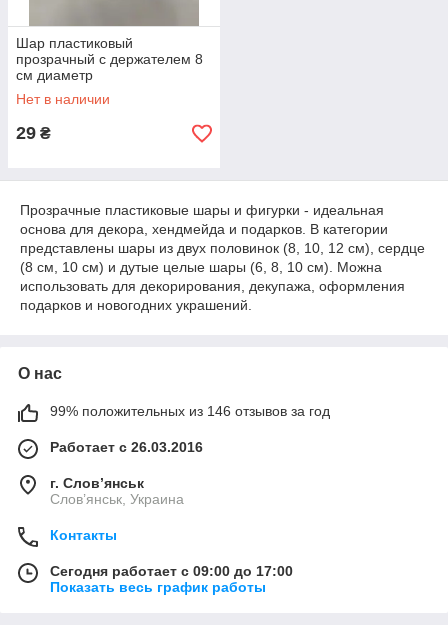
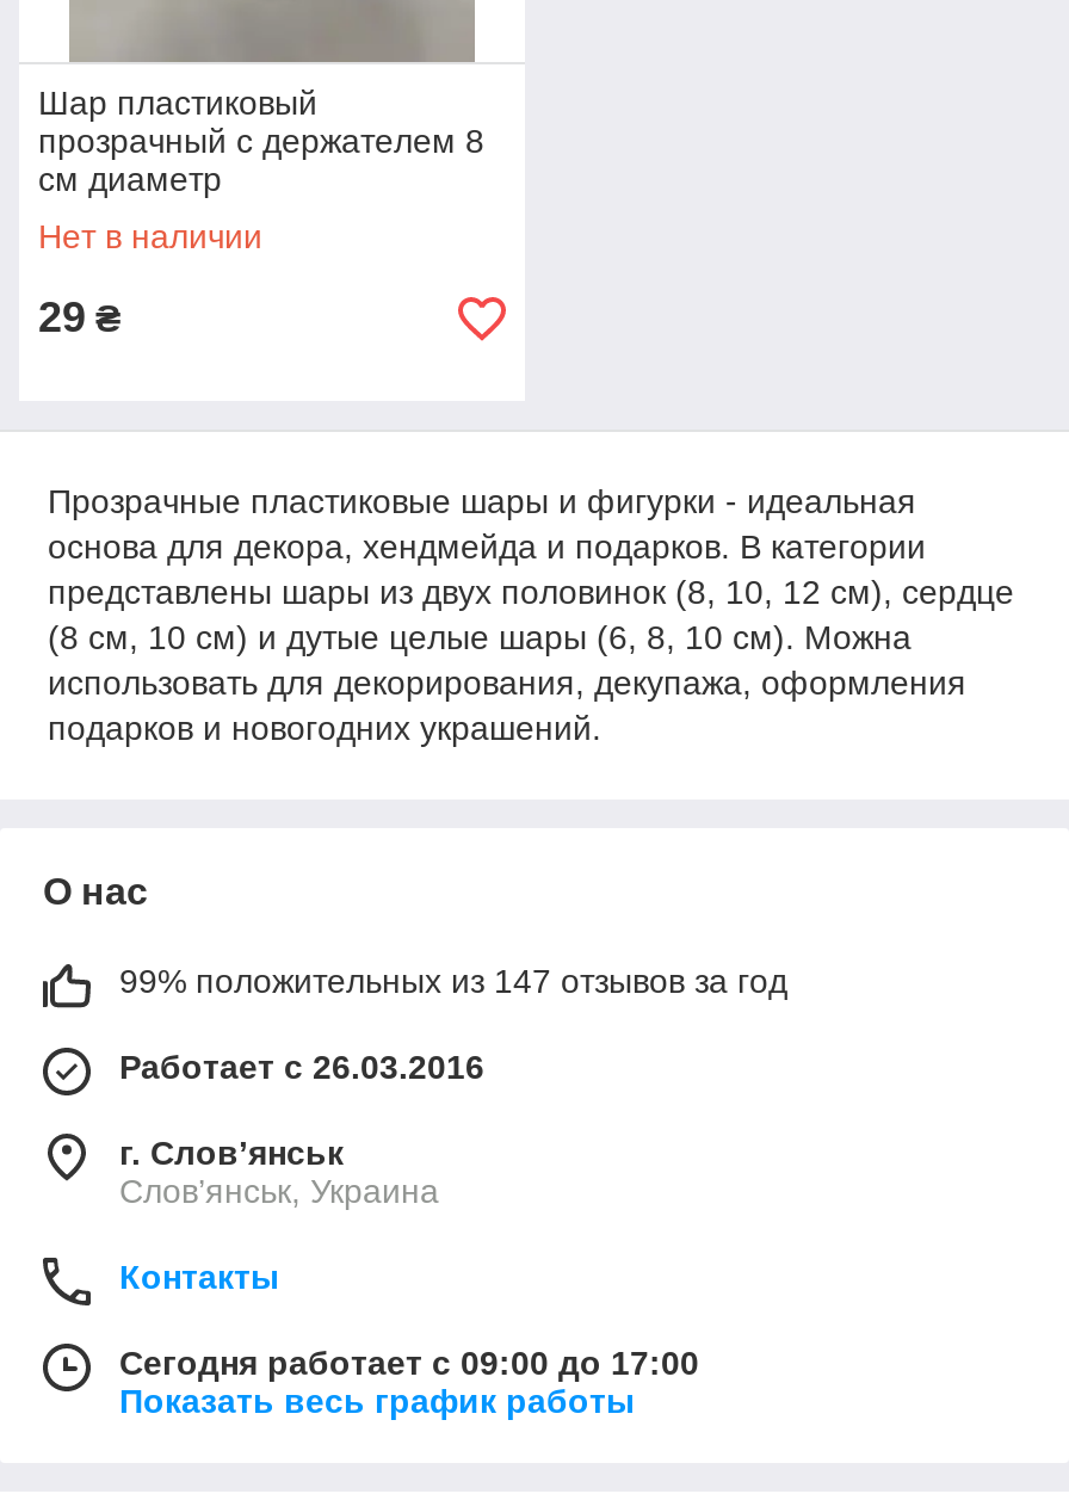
[50,403,330,419] 99% положительных из 146 отзывов за год -> [119,962,787,1000] 99% положительных из 147 отзывов за год

